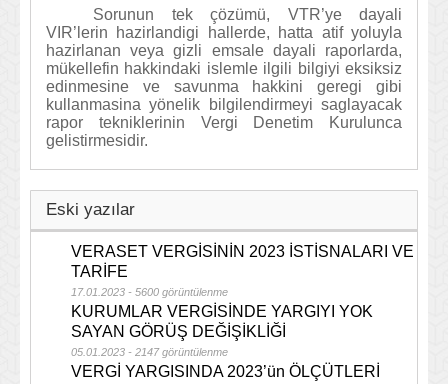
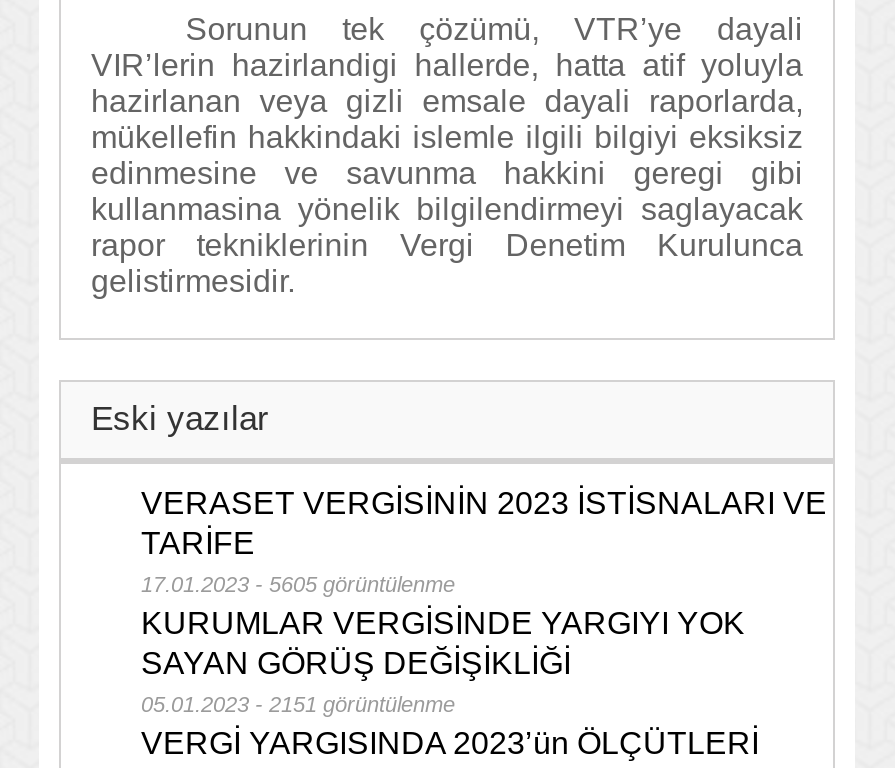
[71,286,228,298] 17.01.2023 - 5600 görüntülenme -> [141,573,455,597] 17.01.2023 - 5605 görüntülenme
[71,346,228,358] 05.01.2023 - 2147 görüntülenme -> [141,693,455,717] 05.01.2023 - 2151 görüntülenme

